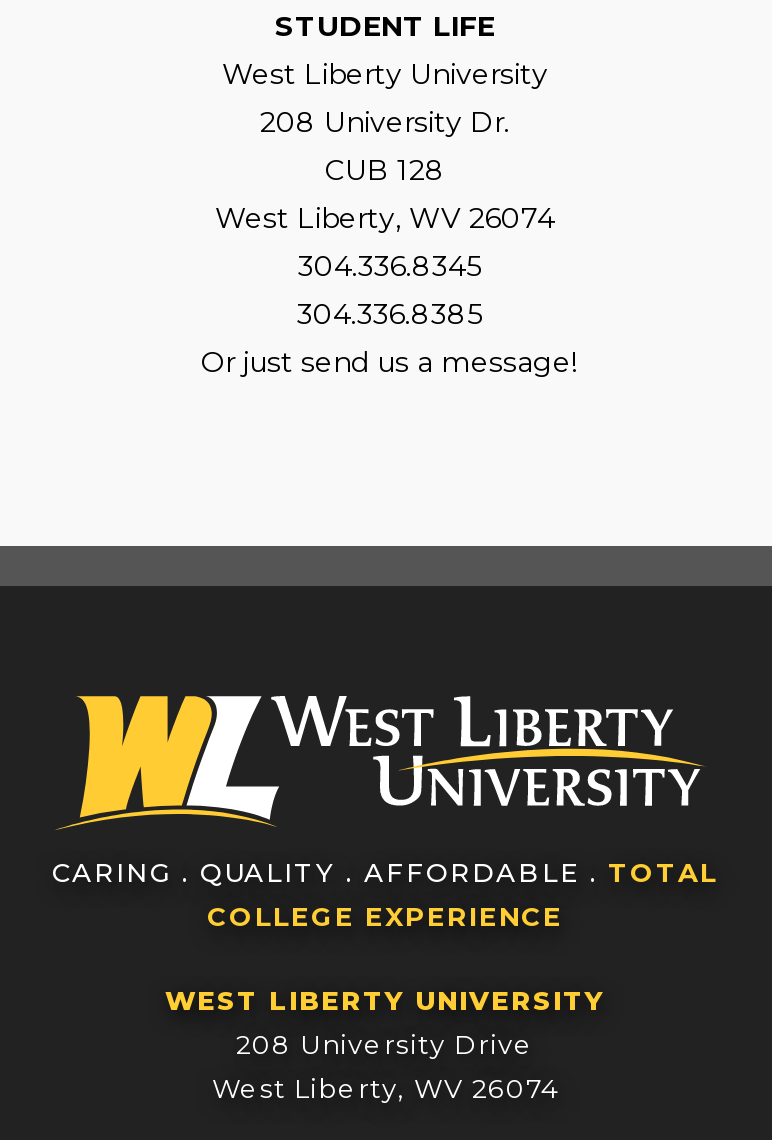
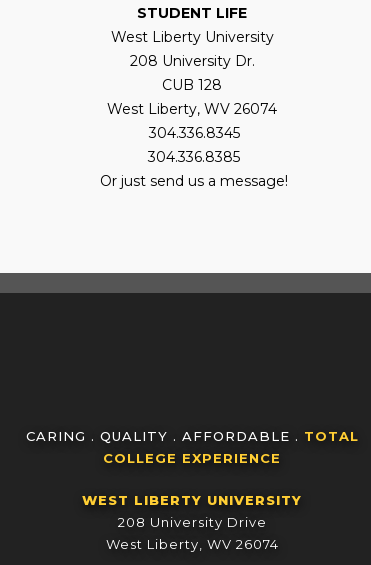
[63,694,701,828] [image] -> none

